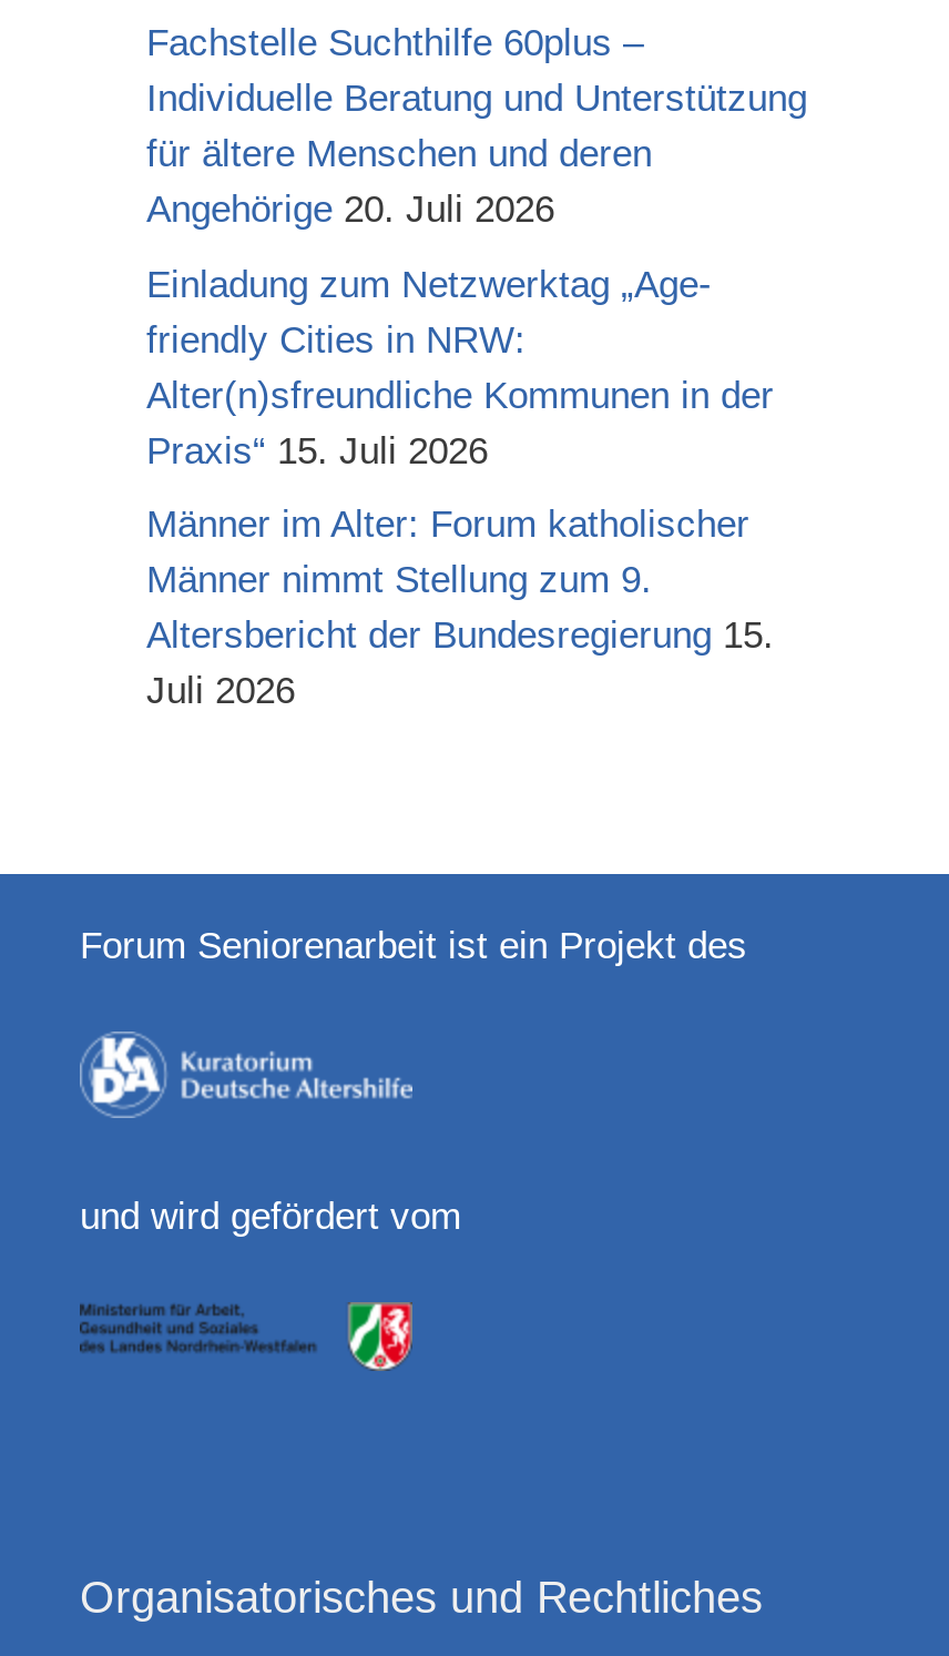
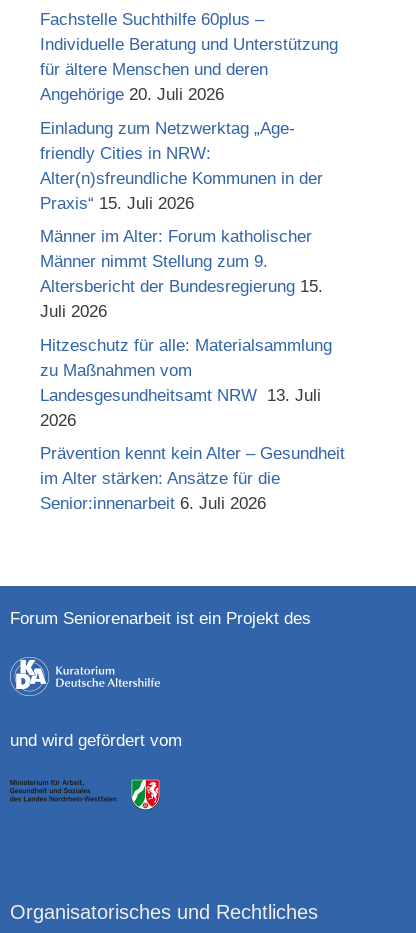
none -> [40,335,345,513] Hitzeschutz für alle: Materialsammlung | zu Maßnahmen vom | Landesgesundheitsamt NRW 13. Juli | 2026 | Prävention kennt kein Alter – Gesundheit | im Alter stärken: Ansätze für die | Senior:innenarbeit 6. Juli 2026

